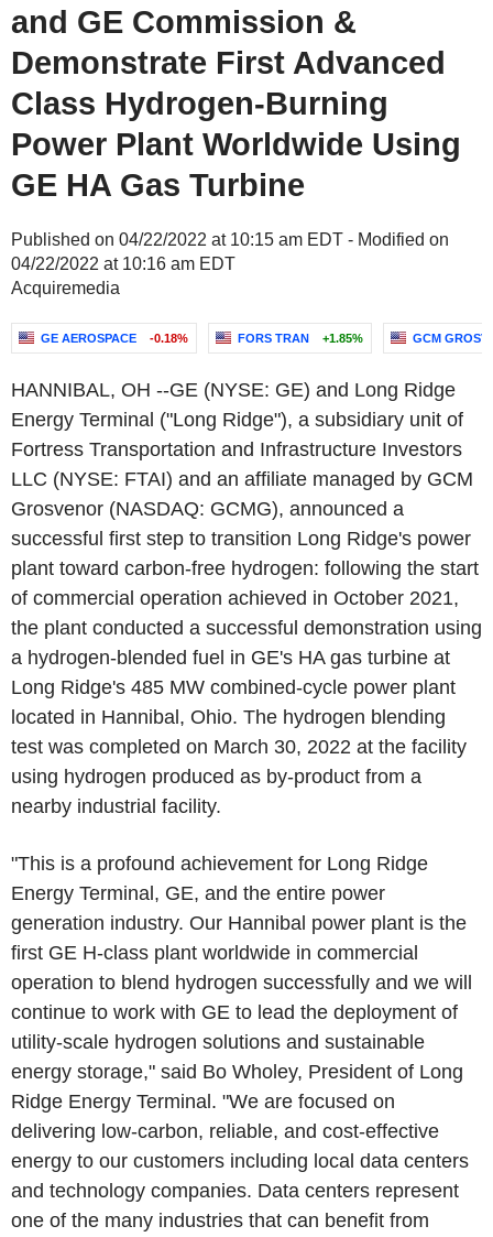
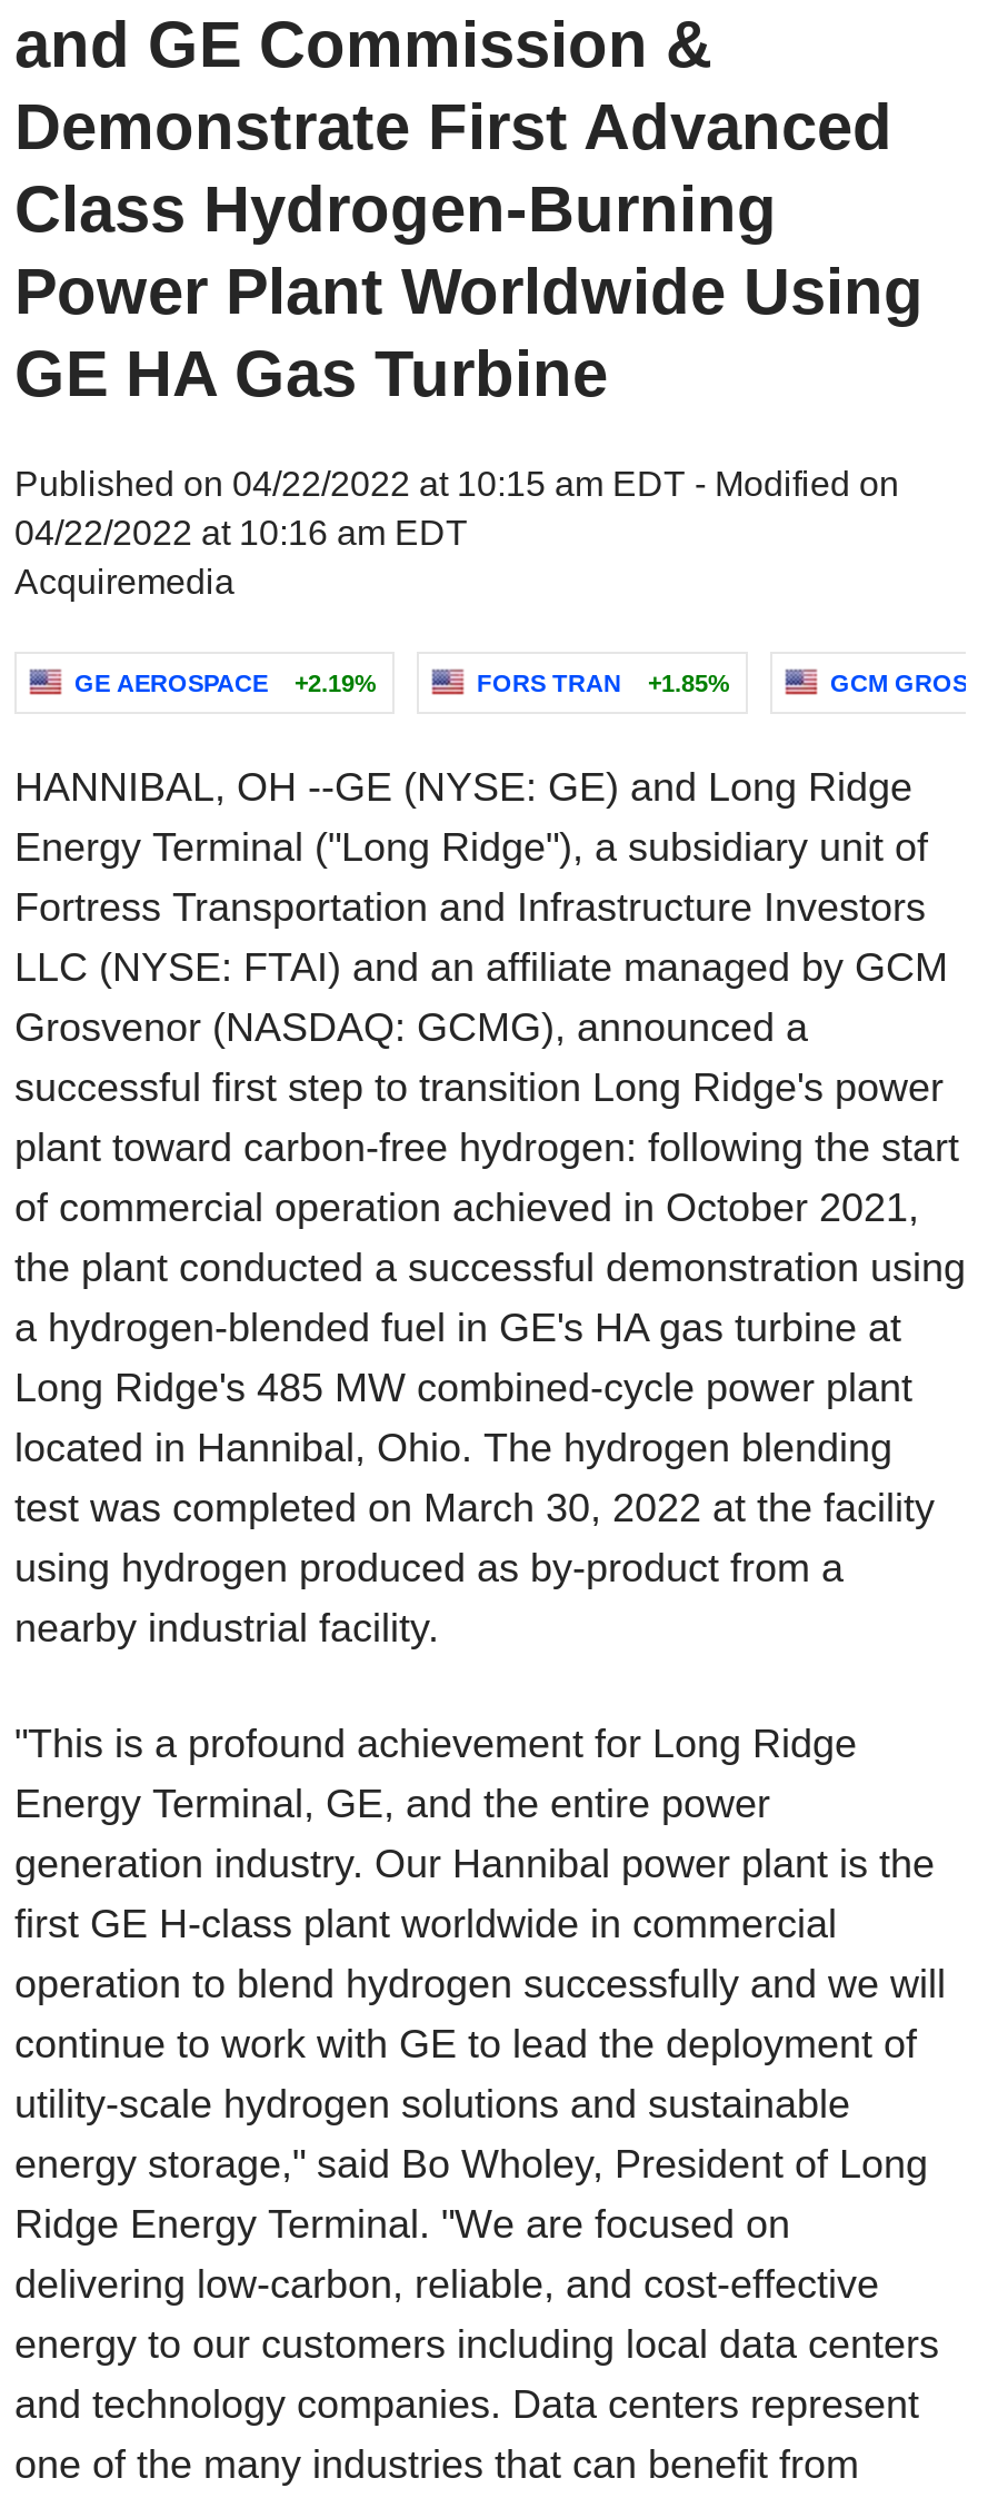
[41,332,188,345] GE AEROSPACE -0.18% -> [74,670,377,696] GE AEROSPACE +2.19%

